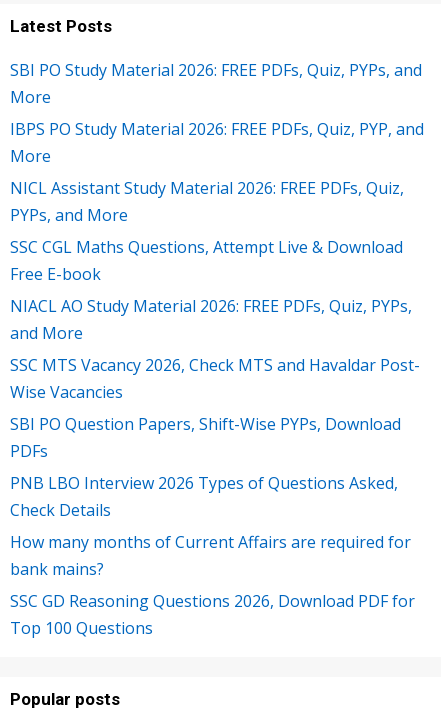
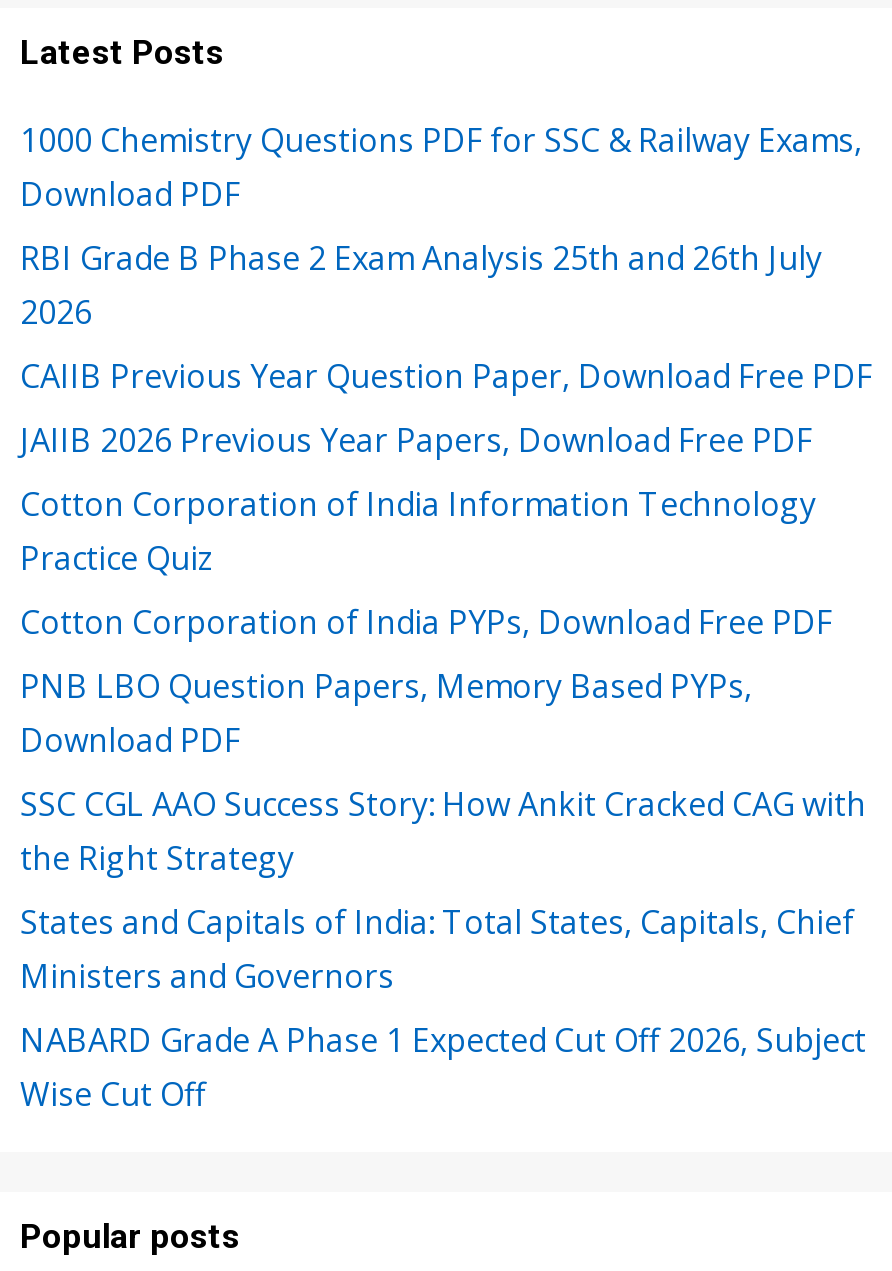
[10,59,422,108] SBI PO Study Material 2026: FREE PDFs, Quiz, PYPs, and | More -> [20,118,862,216] 1000 Chemistry Questions PDF for SSC & Railway Exams, | Download PDF
[10,118,424,167] IBPS PO Study Material 2026: FREE PDFs, Quiz, PYP, and | More -> [20,236,822,334] RBI Grade B Phase 2 Exam Analysis 25th and 26th July | 2026
[10,177,404,226] NICL Assistant Study Material 2026: FREE PDFs, Quiz, | PYPs, and More -> [20,354,872,398] CAIIB Previous Year Question Paper, Download Free PDF
[10,236,403,285] SSC CGL Maths Questions, Attempt Live & Download | Free E-book -> [20,418,812,462] JAIIB 2026 Previous Year Papers, Download Free PDF
[10,295,412,344] NIACL AO Study Material 2026: FREE PDFs, Quiz, PYPs, | and More -> [20,482,816,580] Cotton Corporation of India Information Technology | Practice Quiz
[10,354,420,403] SSC MTS Vacancy 2026, Check MTS and Havaldar Post- | Wise Vacancies -> [20,600,832,644] Cotton Corporation of India PYPs, Download Free PDF
[10,413,401,462] SBI PO Question Papers, Shift-Wise PYPs, Download | PDFs -> [20,664,752,762] PNB LBO Question Papers, Memory Based PYPs, | Download PDF
[10,472,398,521] PNB LBO Interview 2026 Types of Questions Asked, | Check Details -> [20,782,866,880] SSC CGL AAO Success Story: How Ankit Cracked CAG with | the Right Strategy
[10,531,411,580] How many months of Current Affairs are required for | bank mains? -> [20,900,854,998] States and Capitals of India: Total States, Capitals, Chief | Ministers and Governors
[10,590,415,639] SSC GD Reasoning Questions 2026, Download PDF for | Top 100 Questions -> [20,1018,866,1116] NABARD Grade A Phase 1 Expected Cut Off 2026, Subject | Wise Cut Off

